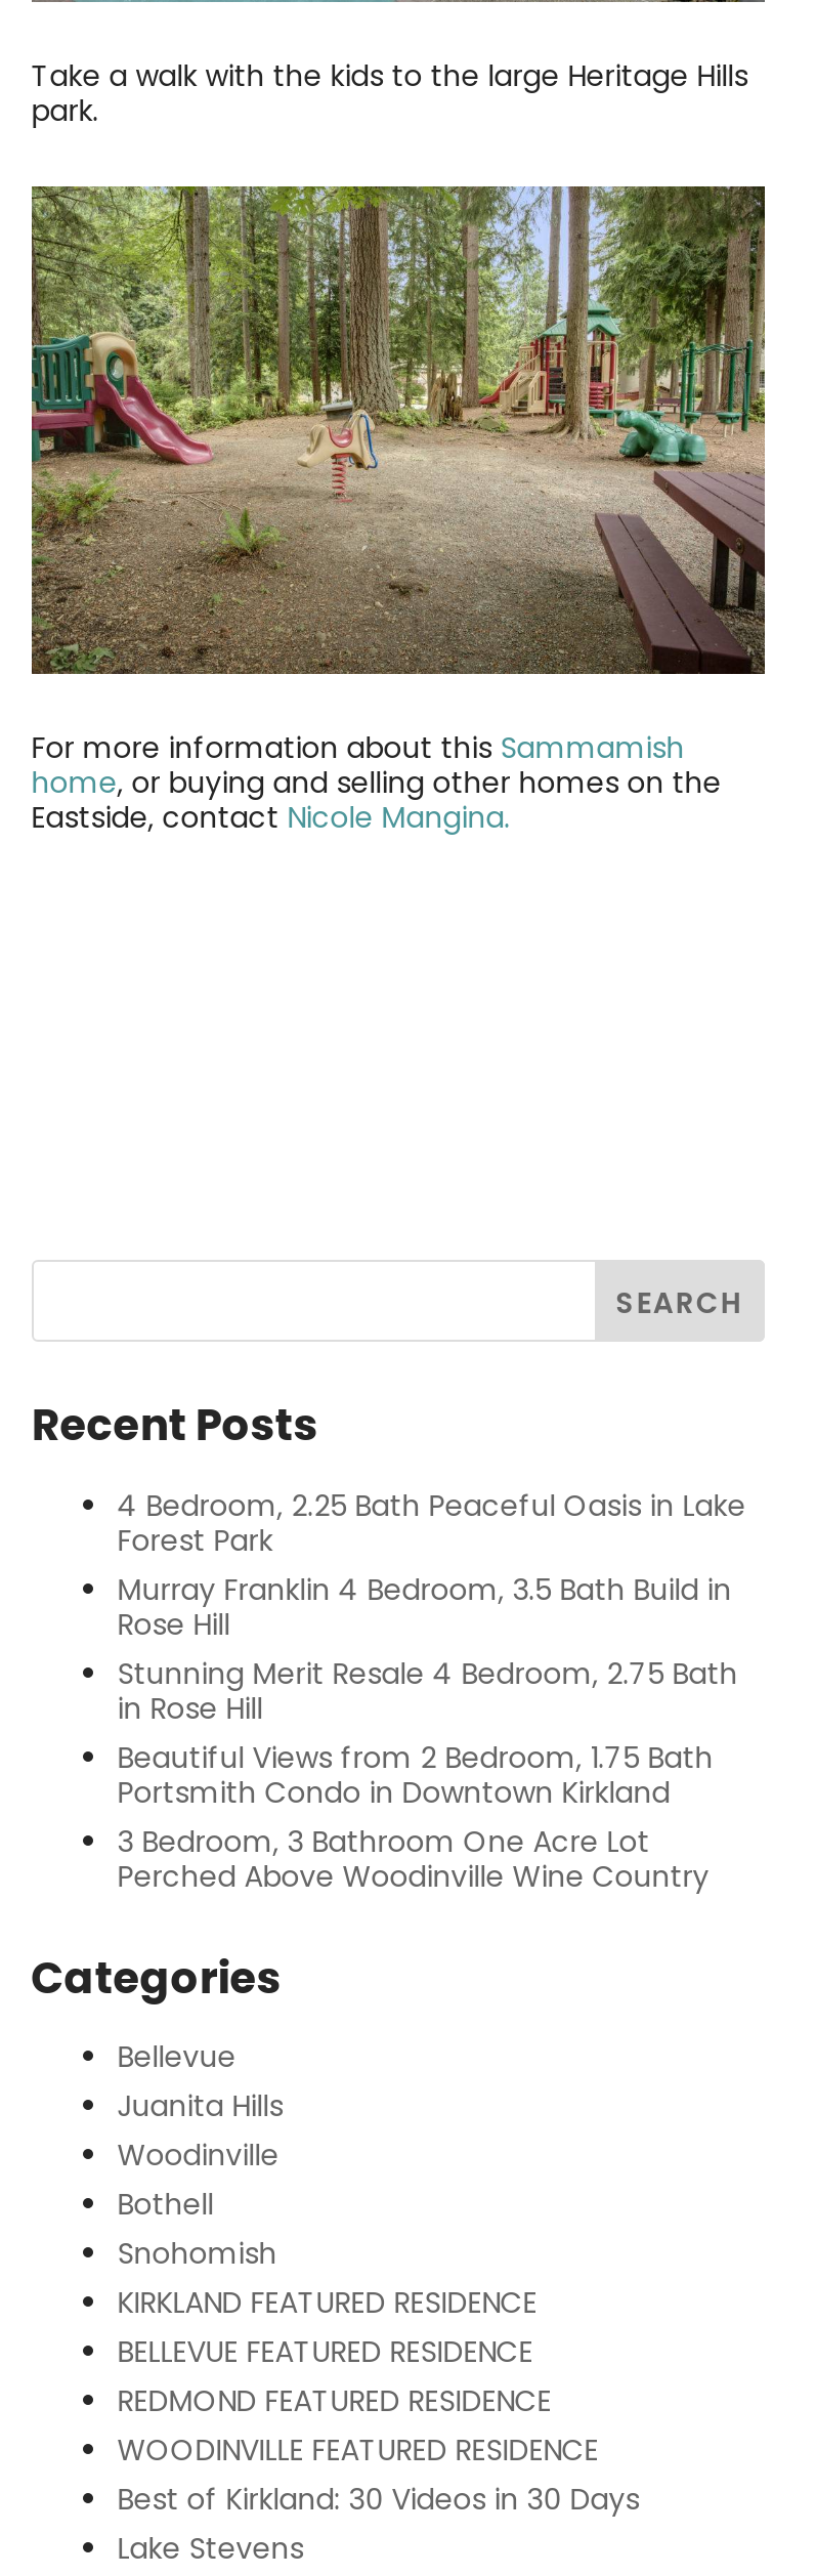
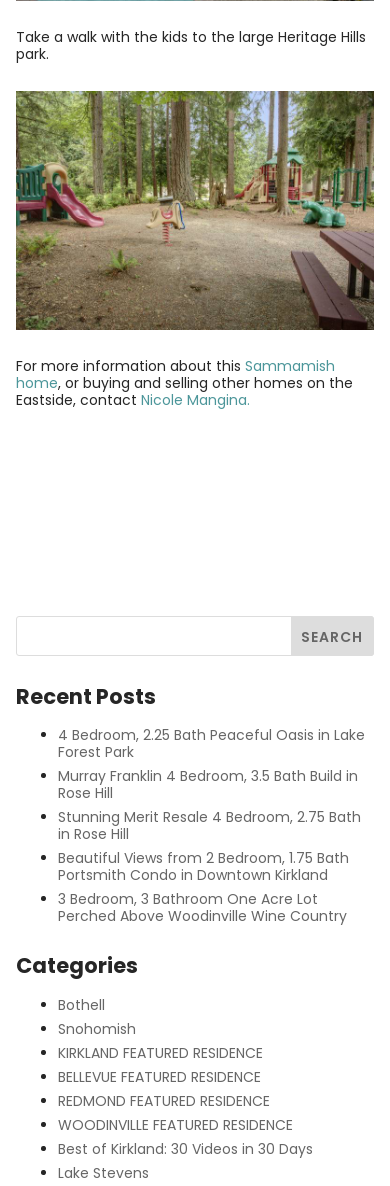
[117,2037,283,2177] Bellevue | Juanita Hills | Woodinville -> none

